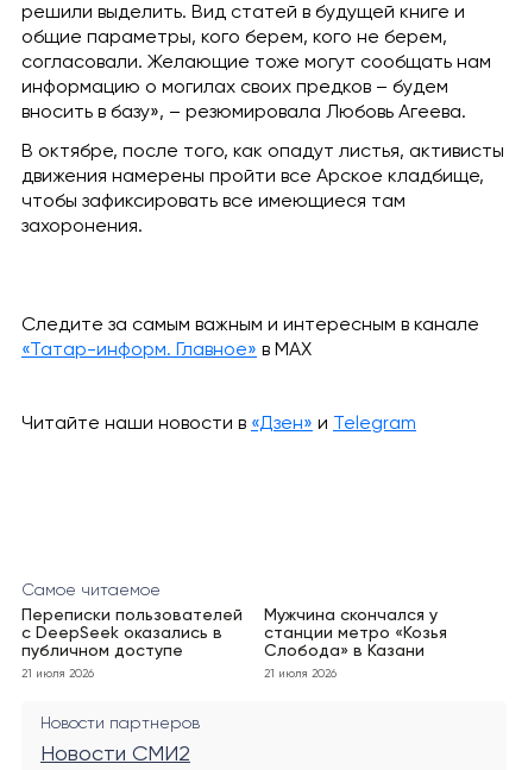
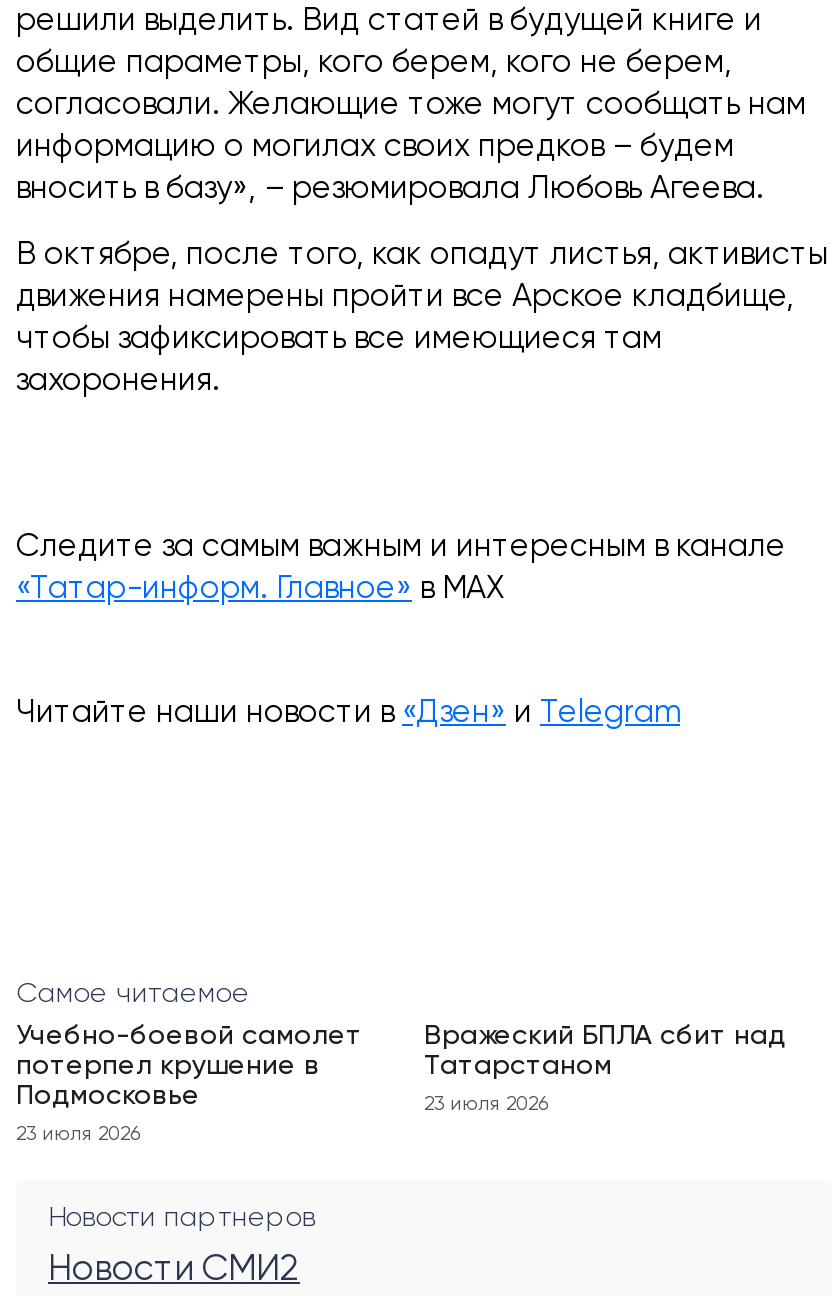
[21,607,243,659] Переписки пользователей | с DeepSeek оказались в | публичном доступе -> [16,1022,362,1110] Учебно-боевой самолет | потерпел крушение в | Подмосковье
[264,607,447,659] Мужчина скончался у | станции метро «Козья | Слобода» в Казани -> [424,1022,786,1080] Вражеский БПЛА сбит над | Татарстаном
[21,668,94,680] 21 июля 2026 -> [16,1124,140,1144] 23 июля 2026
[264,668,337,680] 21 июля 2026 -> [424,1094,548,1114] 23 июля 2026

